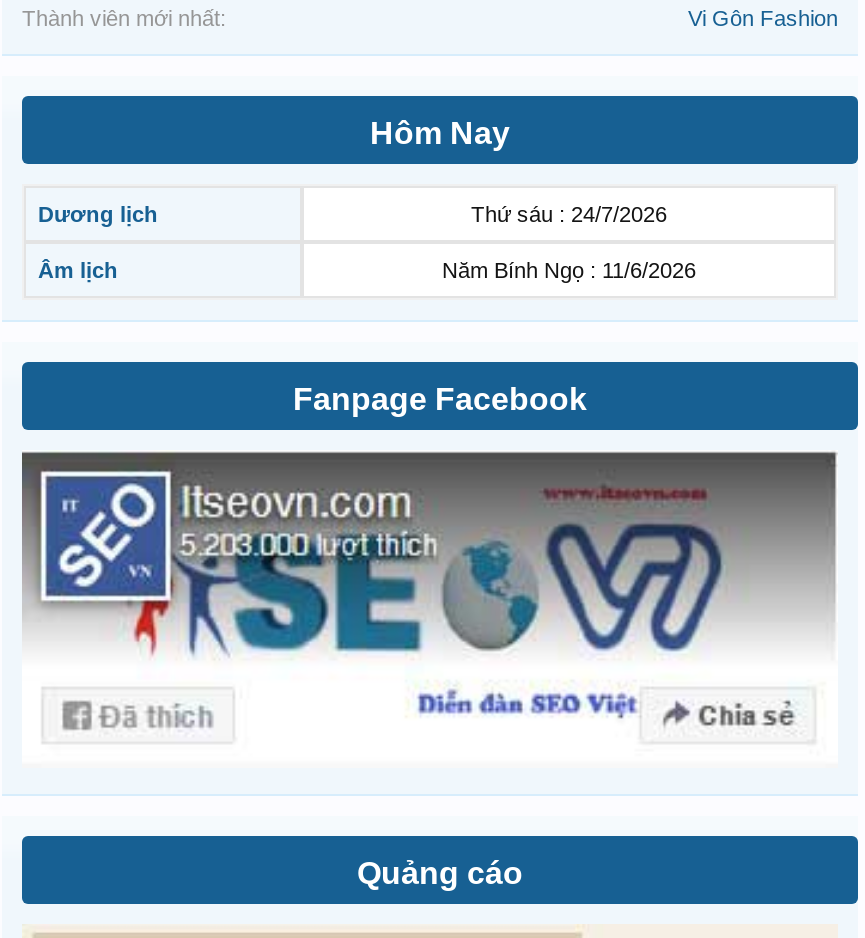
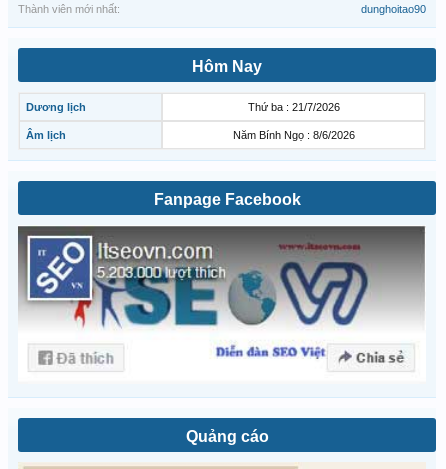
[688,6,838,30] Vi Gôn Fashion -> [361,3,426,15] dunghoitao90
[471,202,667,226] Thứ sáu : 24/7/2026 -> [247,101,339,113] Thứ ba : 21/7/2026
[442,258,696,282] Năm Bính Ngọ : 11/6/2026 -> [232,129,354,141] Năm Bính Ngọ : 8/6/2026

